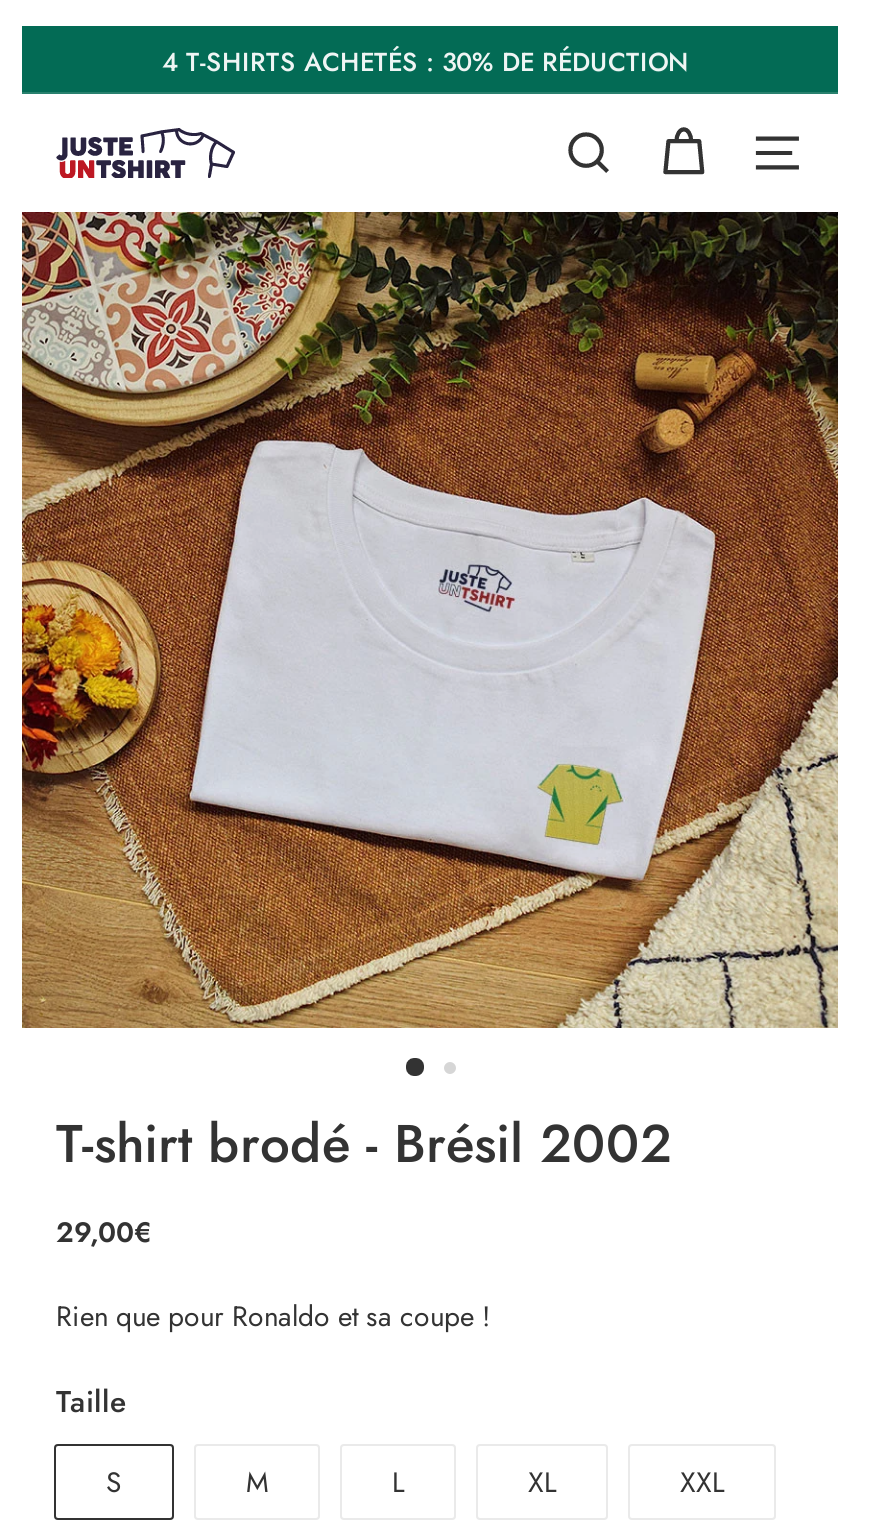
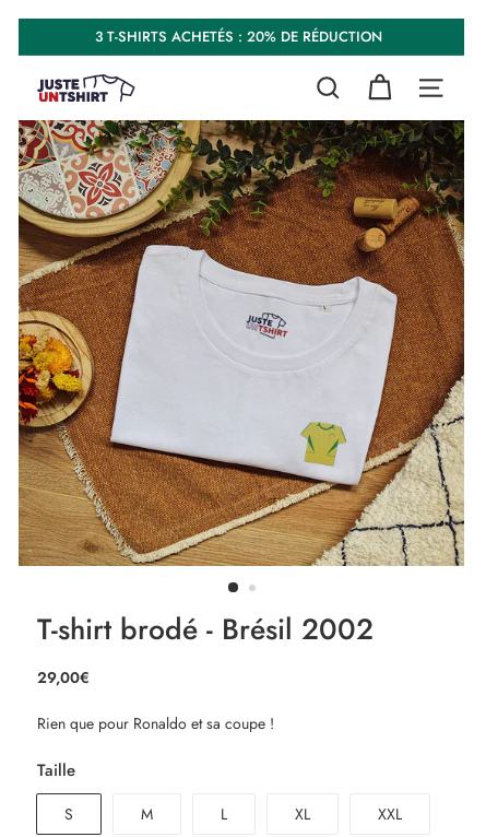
[162,40,688,78] 4 T-SHIRTS ACHETÉS : 30% DE RÉDUCTION -> [95,26,382,47] 3 T-SHIRTS ACHETÉS : 20% DE RÉDUCTION

